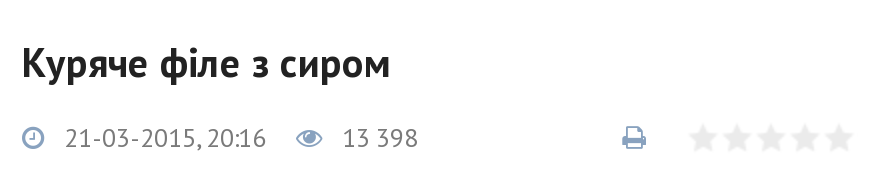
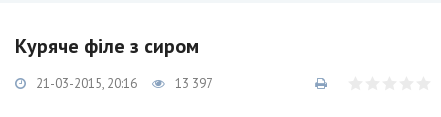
[342,121,418,155] 13 398 -> [175,75,213,92] 13 397

